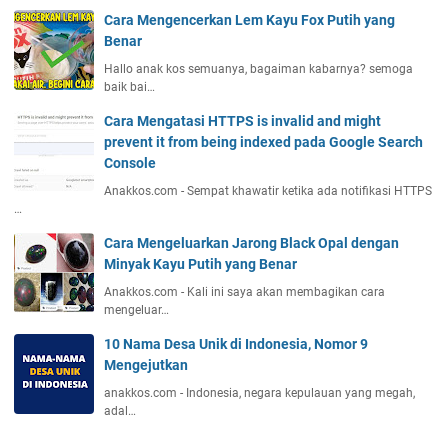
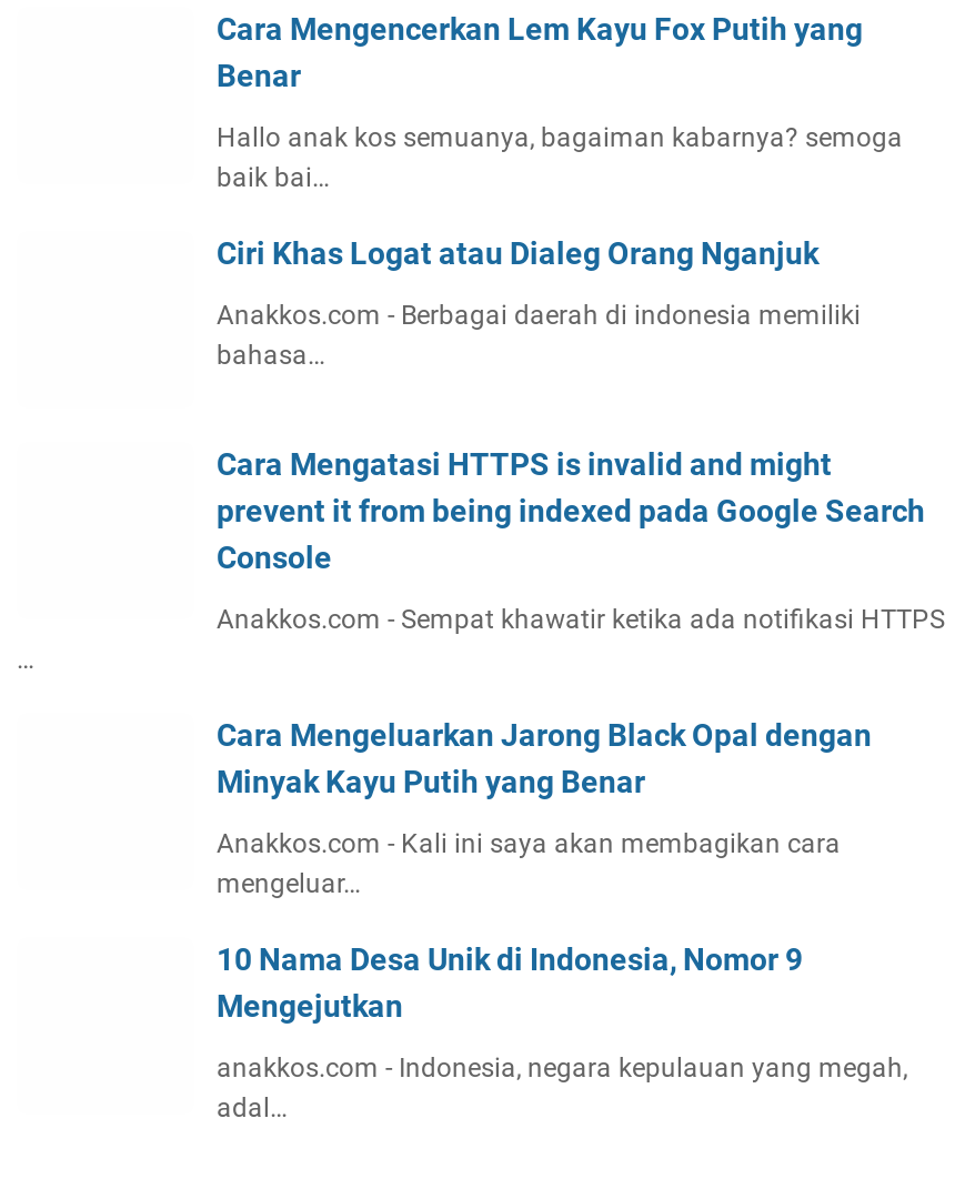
[13,9,95,91] [image] -> none
none -> [217,235,861,371] Ciri Khas Logat atau Dialeg Orang Nganjuk | Anakkos.com - Berbagai daerah di indonesia memiliki | bahasa…
[13,232,95,313] [image] -> none
[13,333,95,415] [image] -> none

